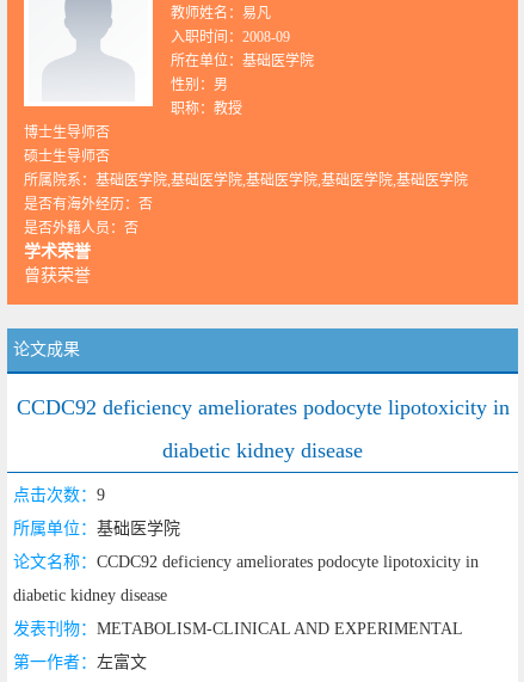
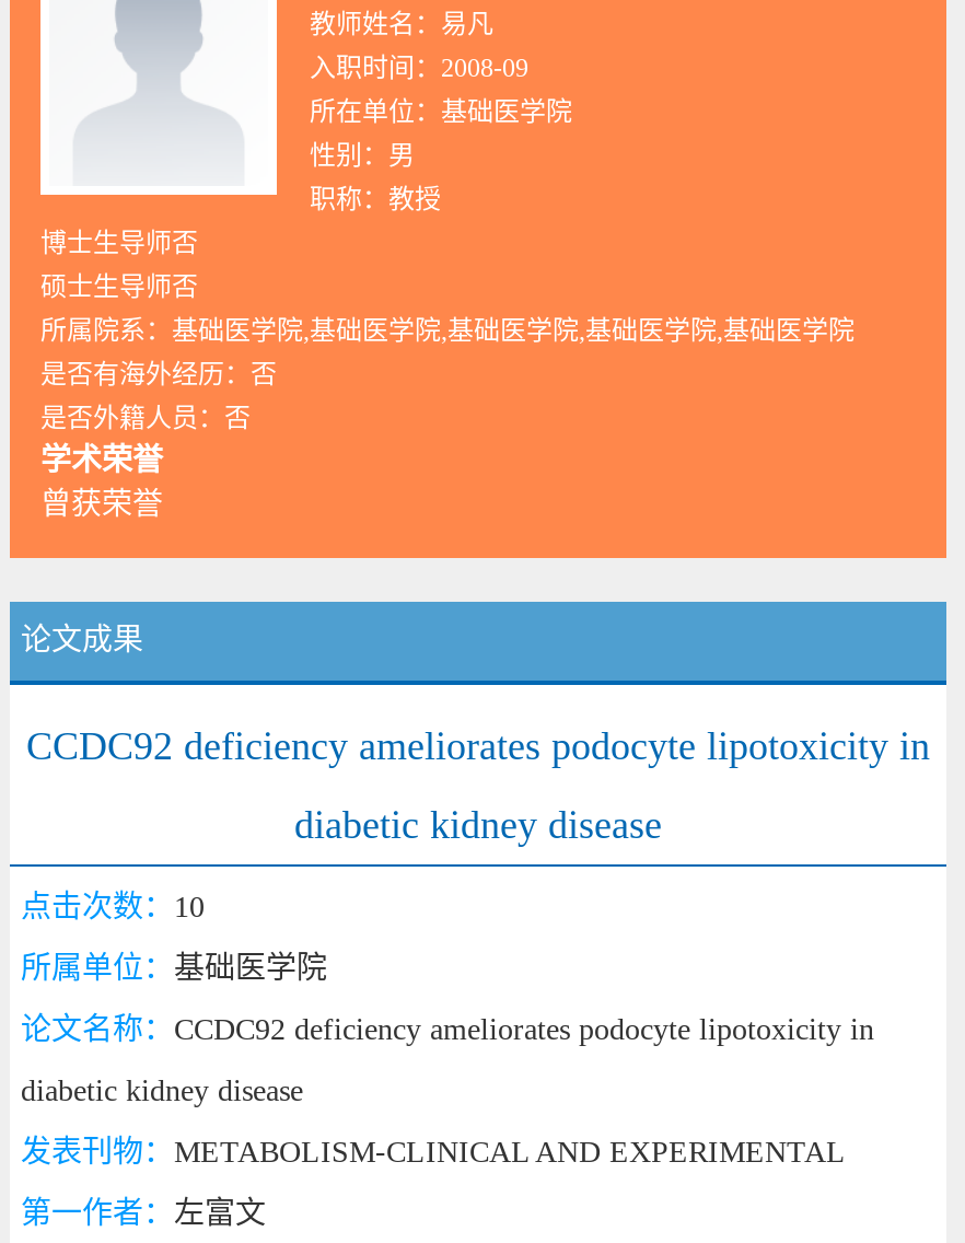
[13,486,105,504] 点击次数：9 -> [21,891,205,923] 点击次数：10

